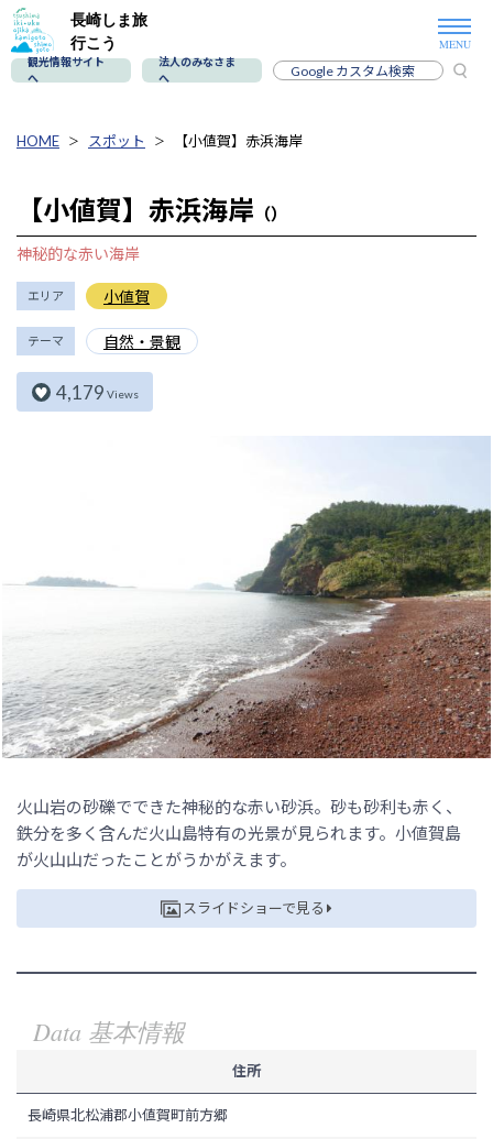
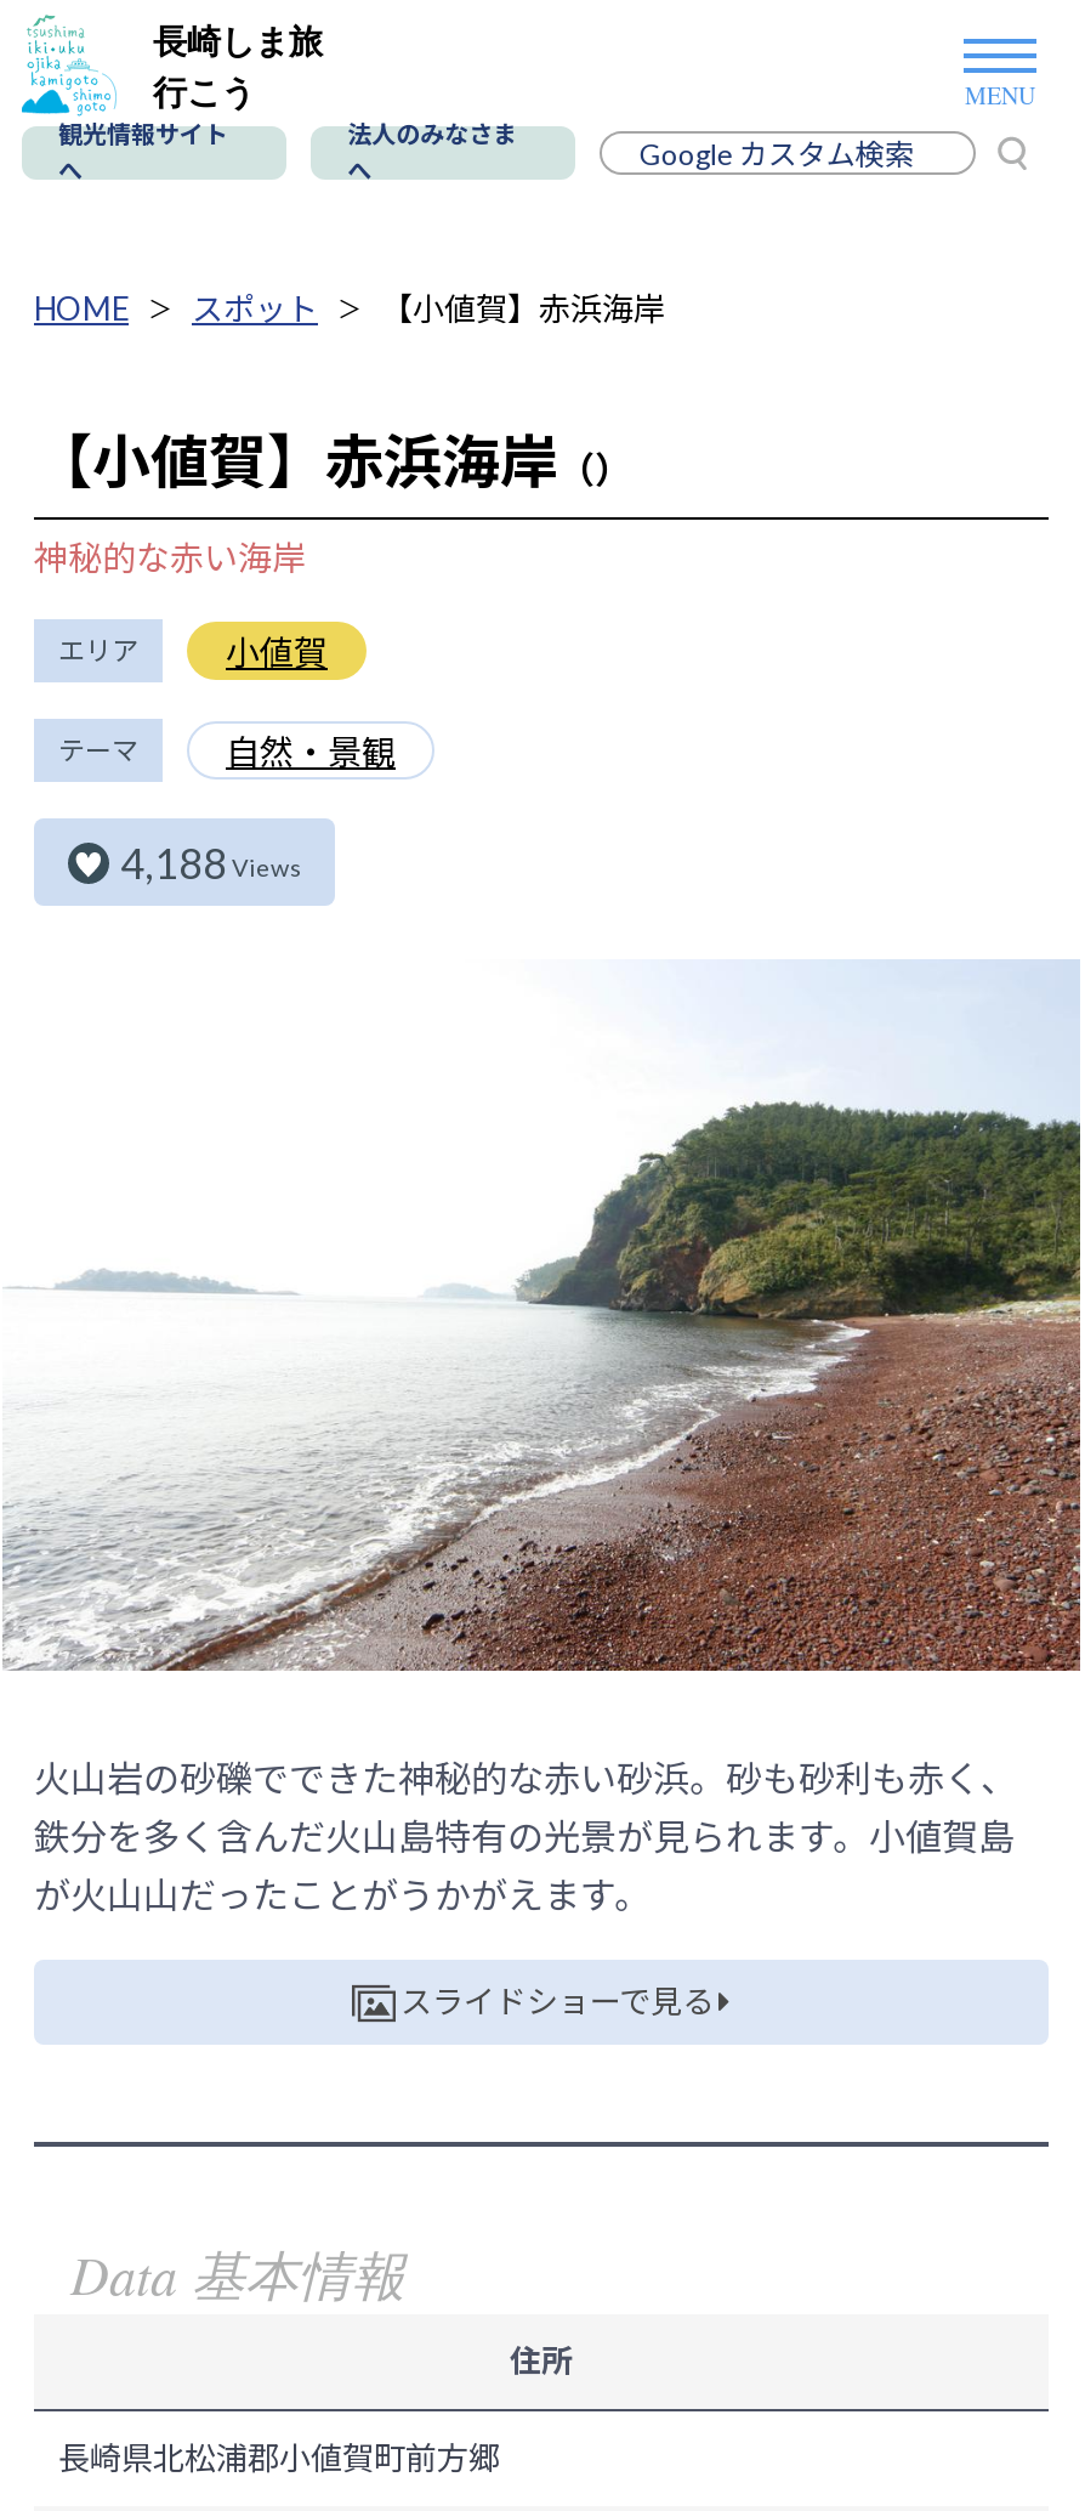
[56,380,138,403] 4,179 Views -> [120,837,302,888] 4,188 Views

